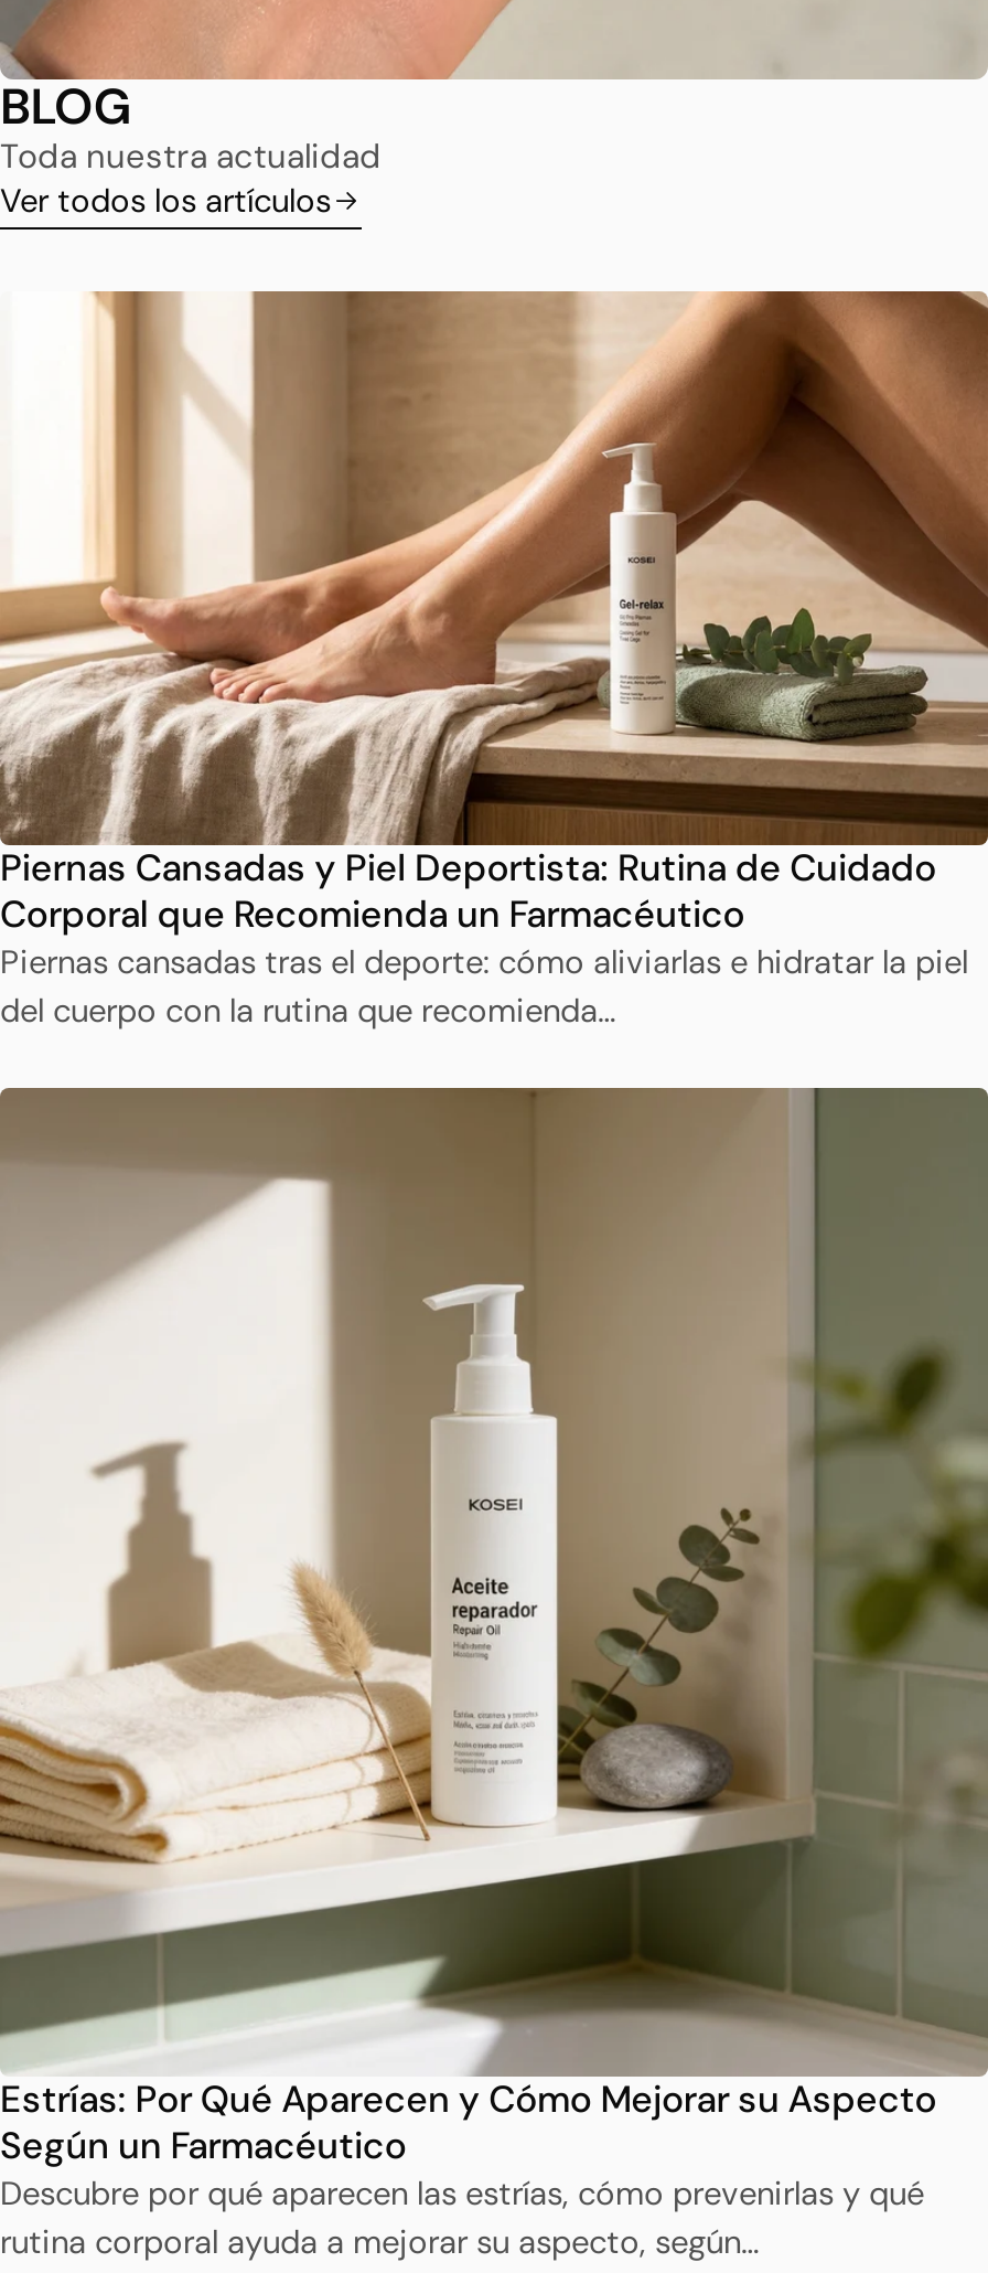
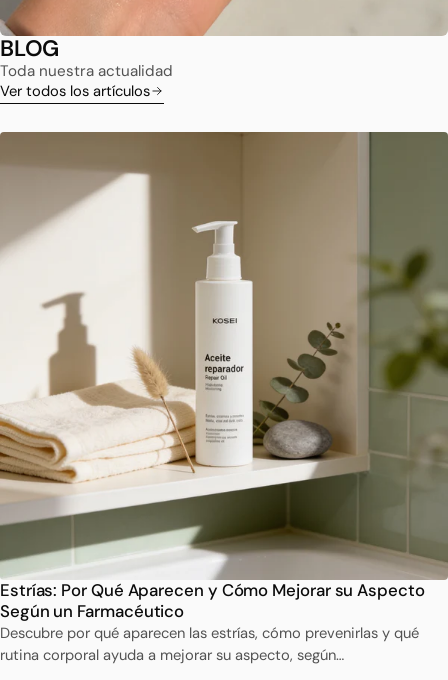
[0,291,981,1032] [image] | Piernas Cansadas y Piel Deportista: Rutina de Cuidado | Corporal que Recomienda un Farmacéutico | Piernas cansadas tras el deporte: cómo aliviarlas e hidratar la piel | del cuerpo con la rutina que recomienda… -> none

